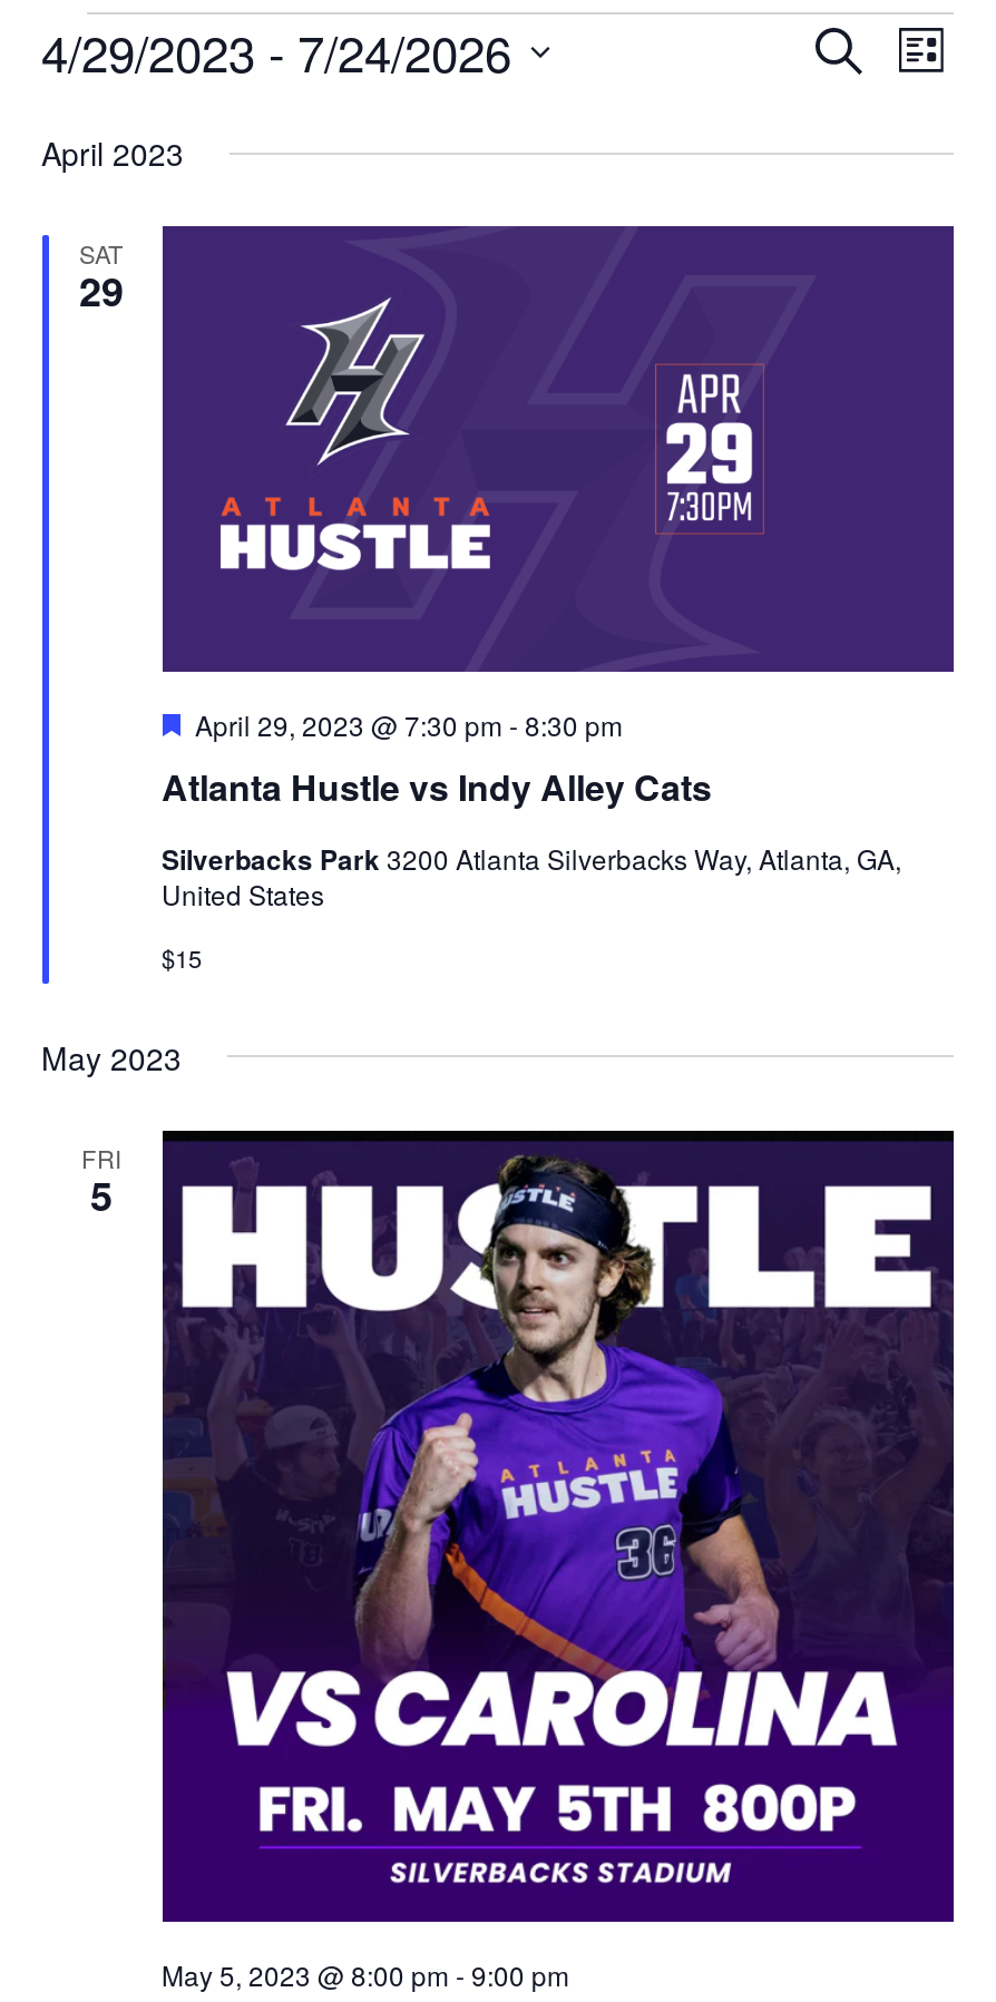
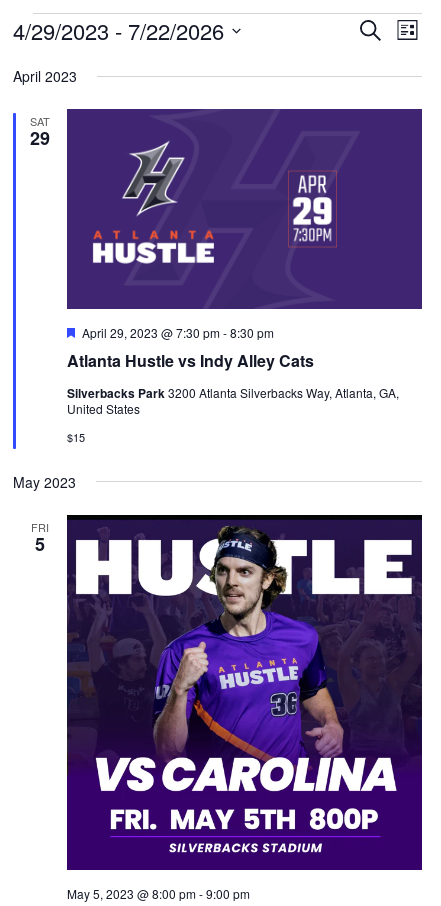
[41,17,511,86] 4/29/2023 - 7/24/2026 -> [12,15,223,46] 4/29/2023 - 7/22/2026

